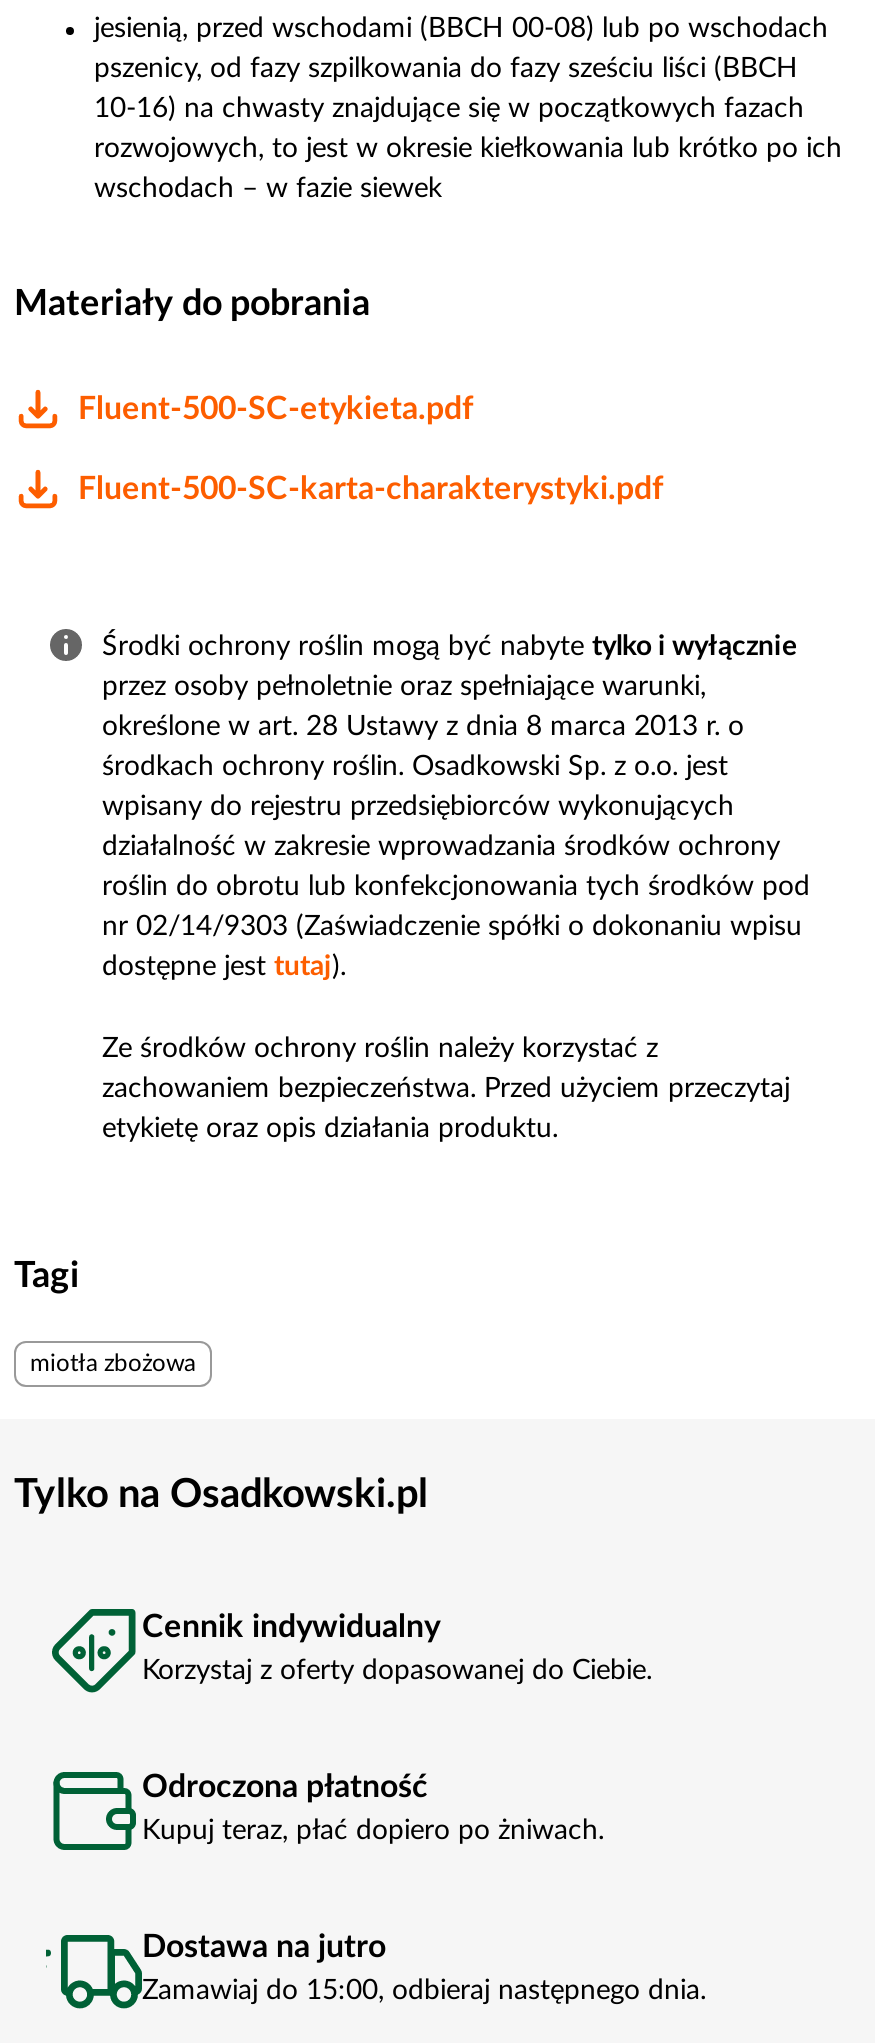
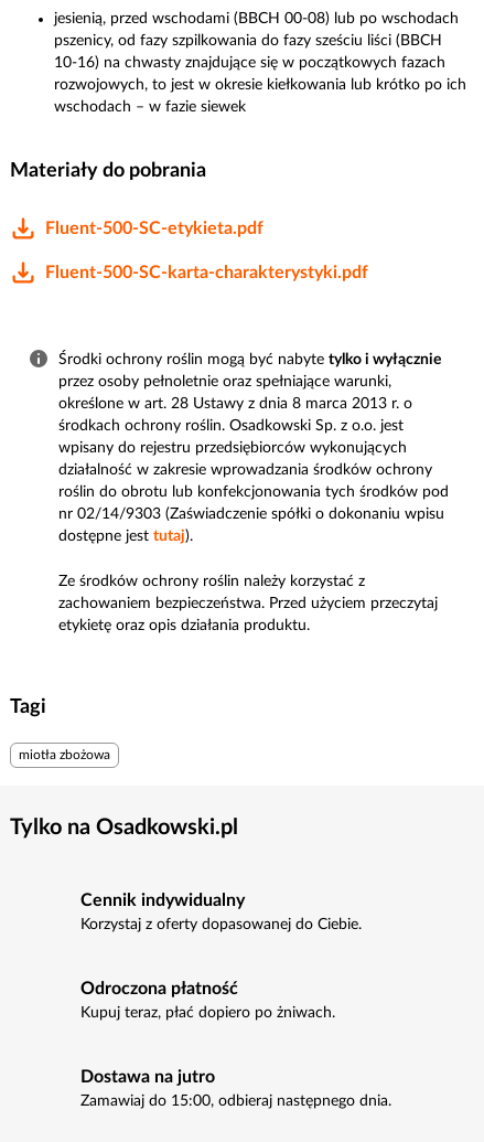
[50,1607,138,1695] [image] -> none
[50,1769,138,1853] [image] -> none
[44,1933,144,2011] [image] -> none

